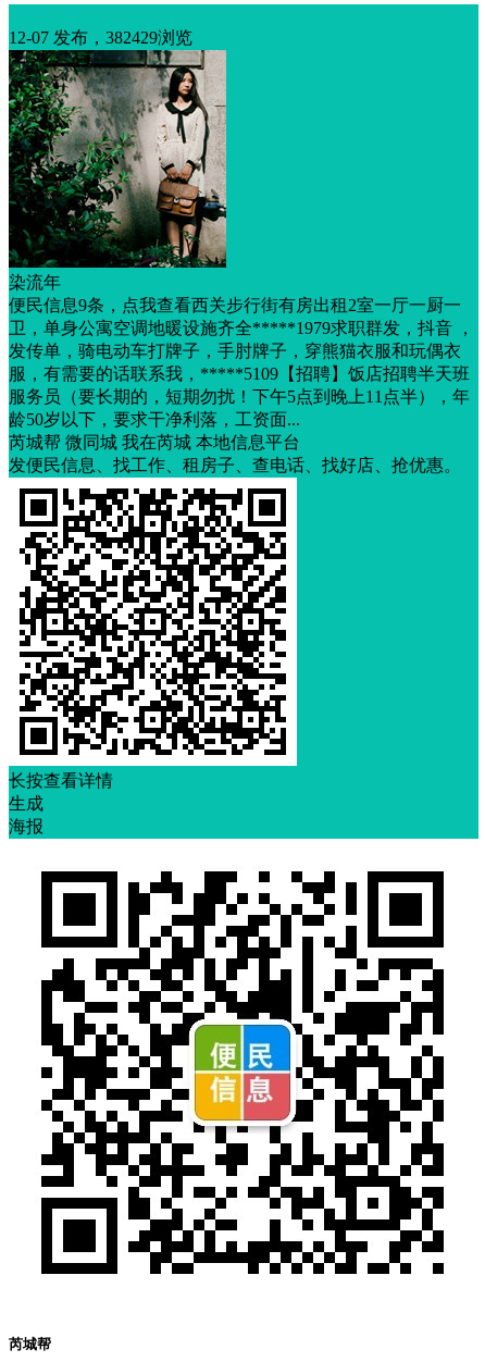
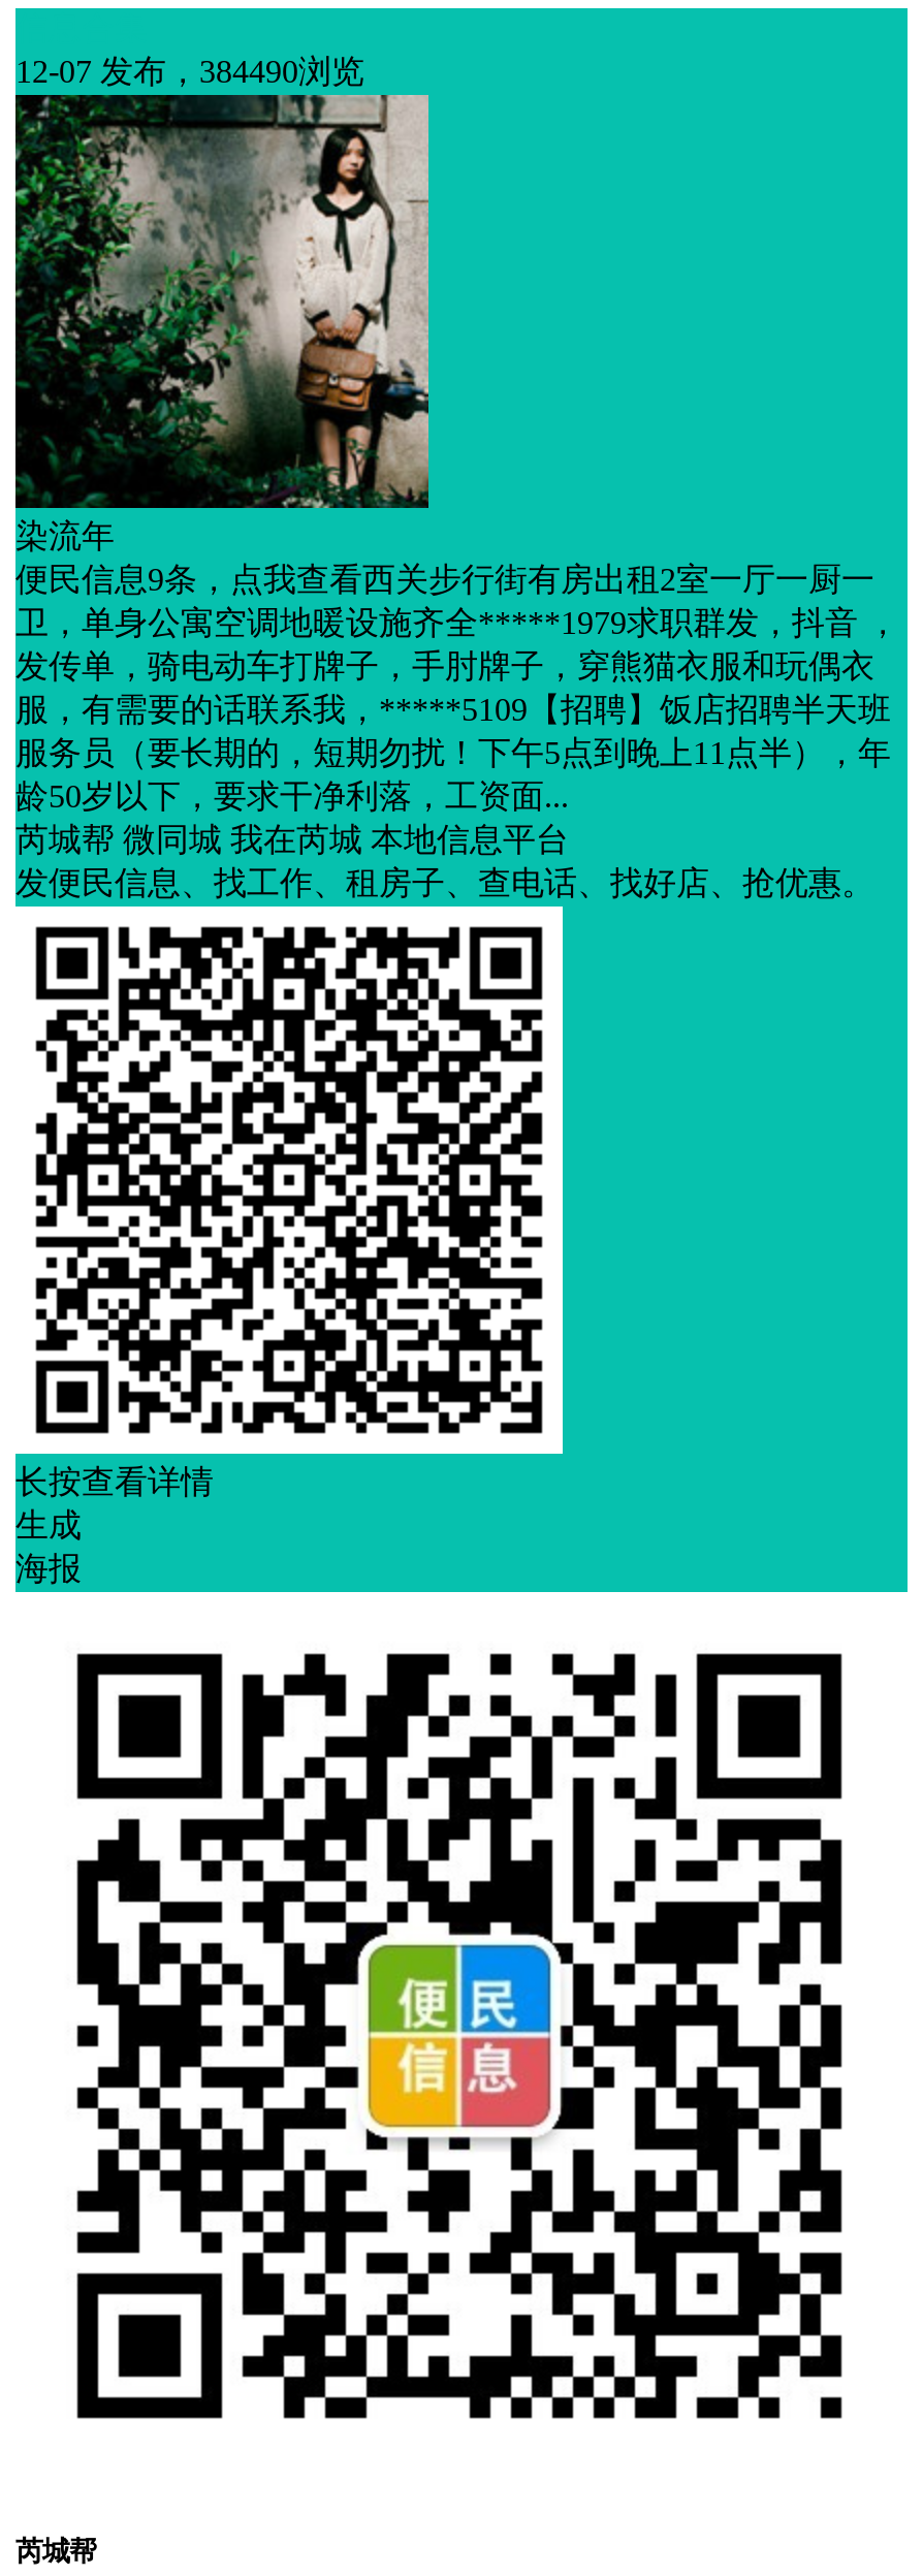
[9,28,192,47] 12-07 发布，382429浏览 -> [15,54,364,89] 12-07 发布，384490浏览

